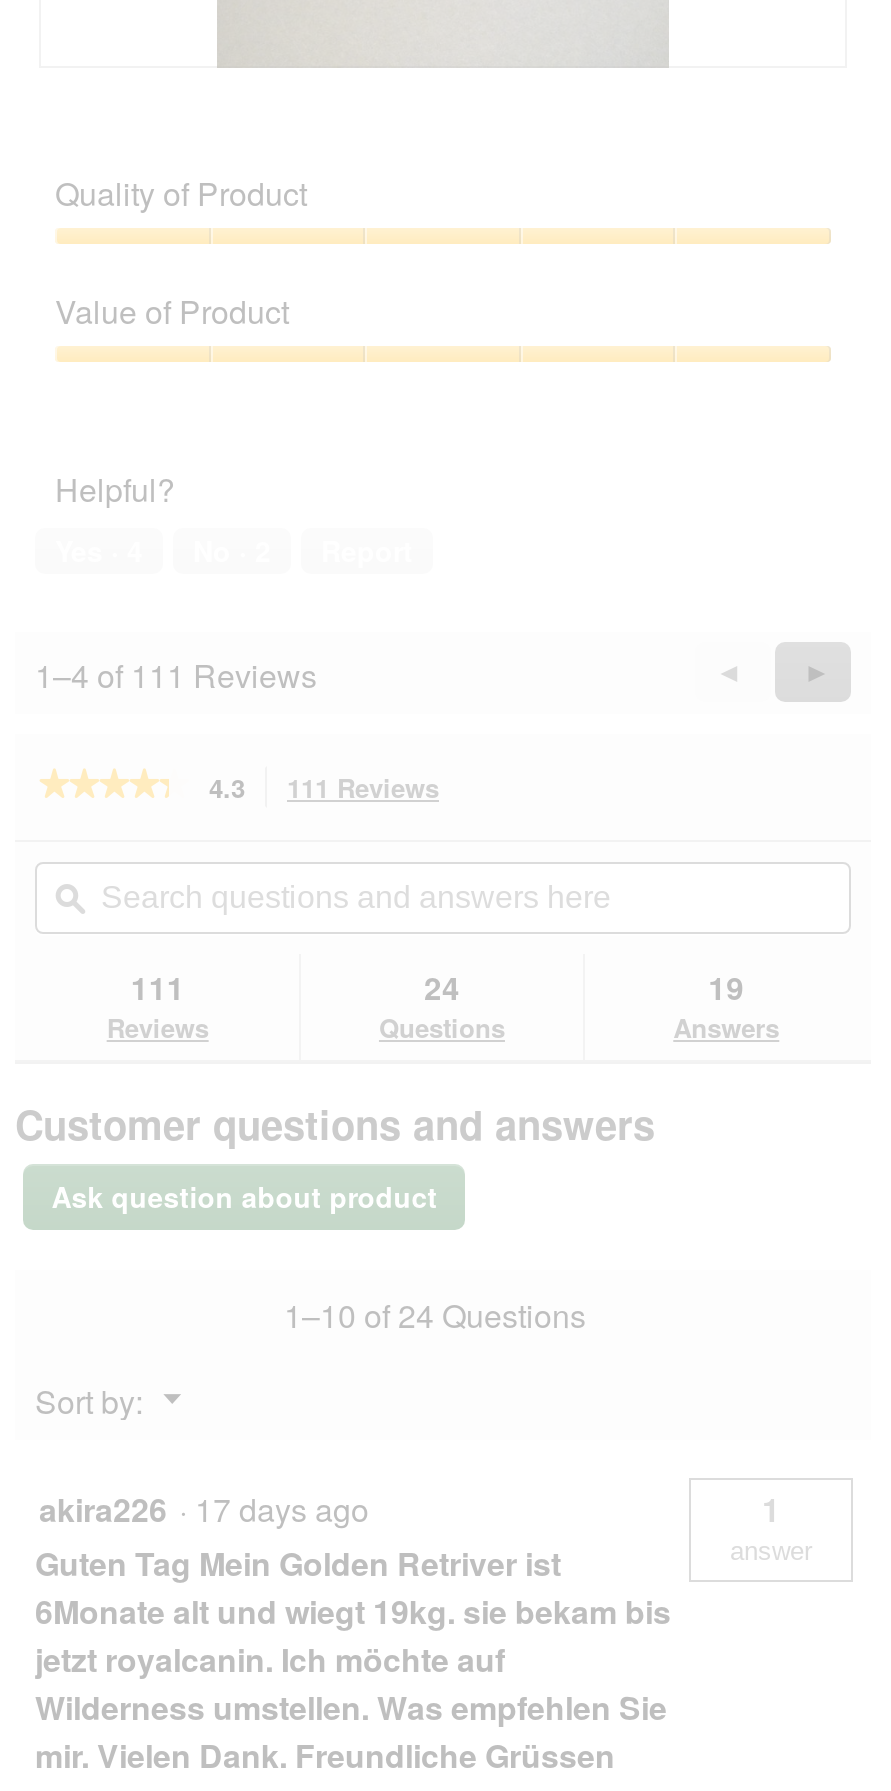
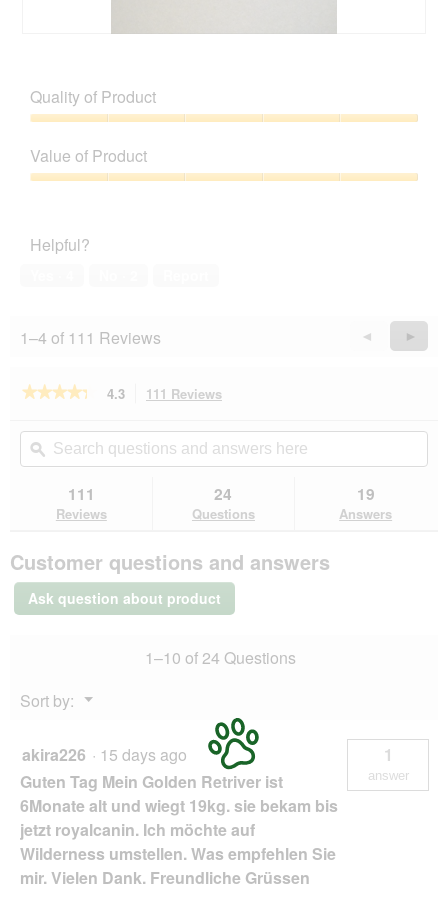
none -> [210,716,260,768] [image]
[39,1486,385,1532] akira226 · 17 days ago -> [22,743,195,766] akira226 · 15 days ago

